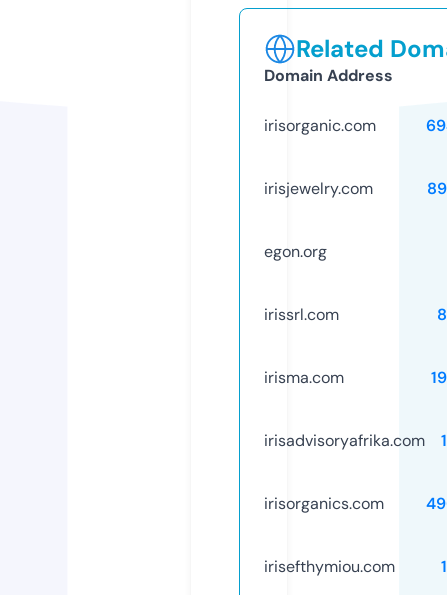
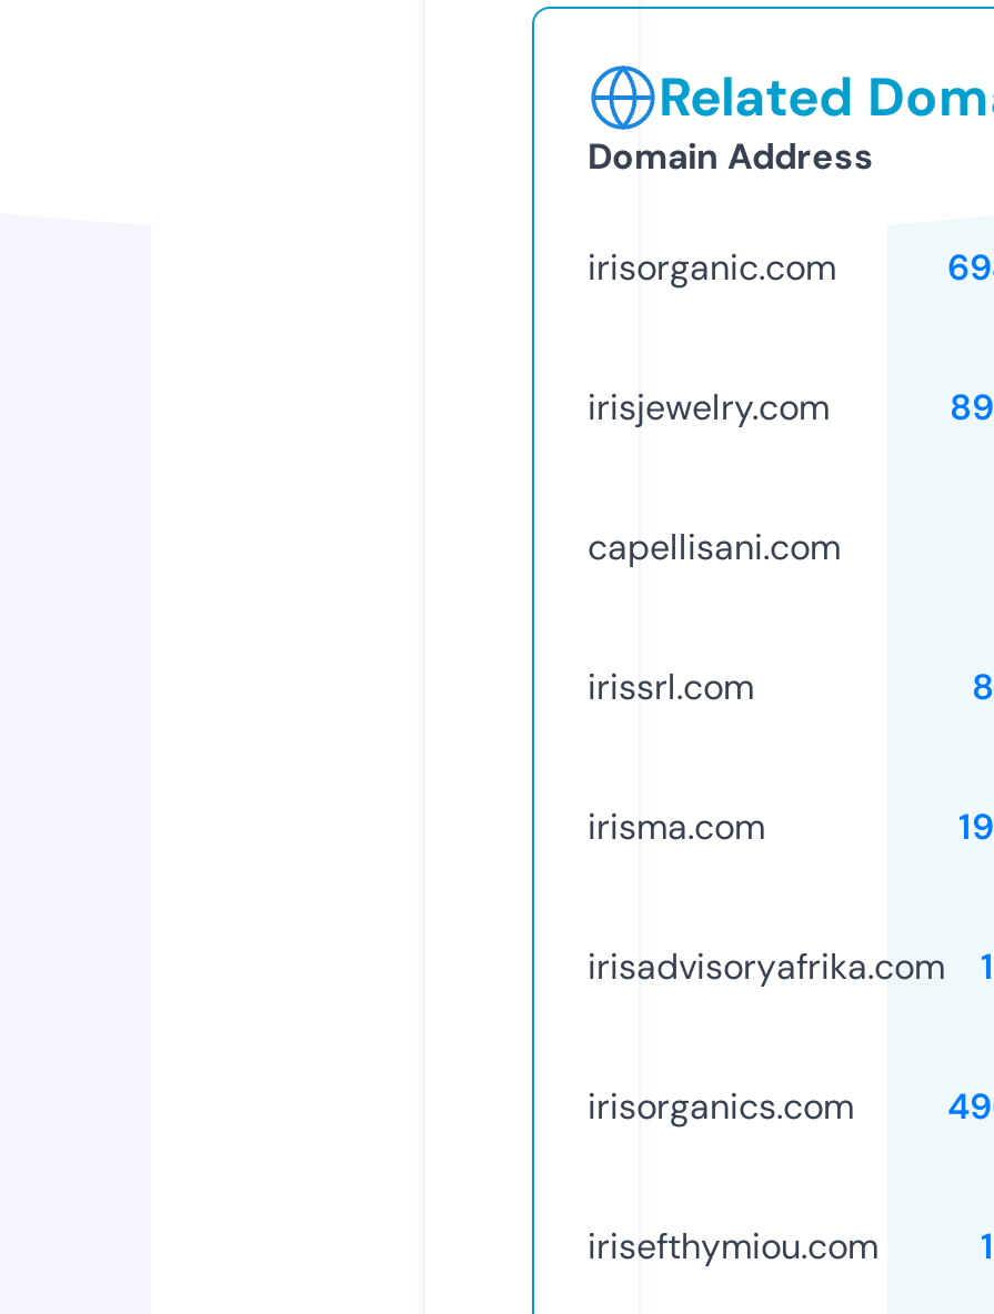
[264,241,327,262] egon.org -> [588,523,841,570] capellisani.com

